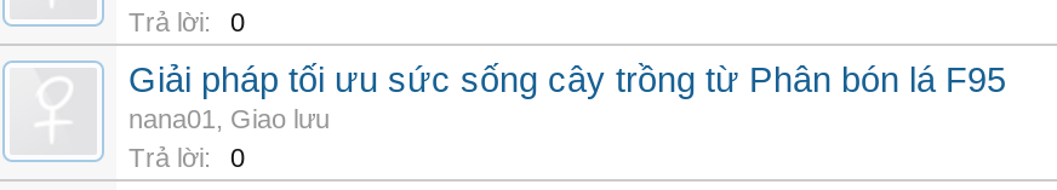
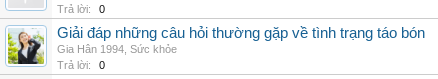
none -> [7,30,44,65] [image]
[128,61,1006,133] Giải pháp tối ưu sức sống cây trồng từ Phân bón lá F95 | nana01, Giao lưu -> [57,25,425,55] Giải đáp những câu hỏi thường gặp về tình trạng táo bón | Gia Hân 1994, Sức khỏe

